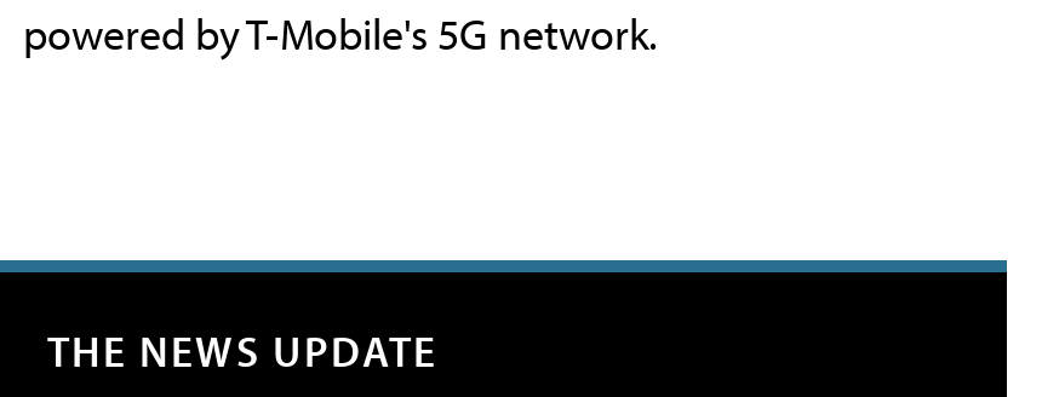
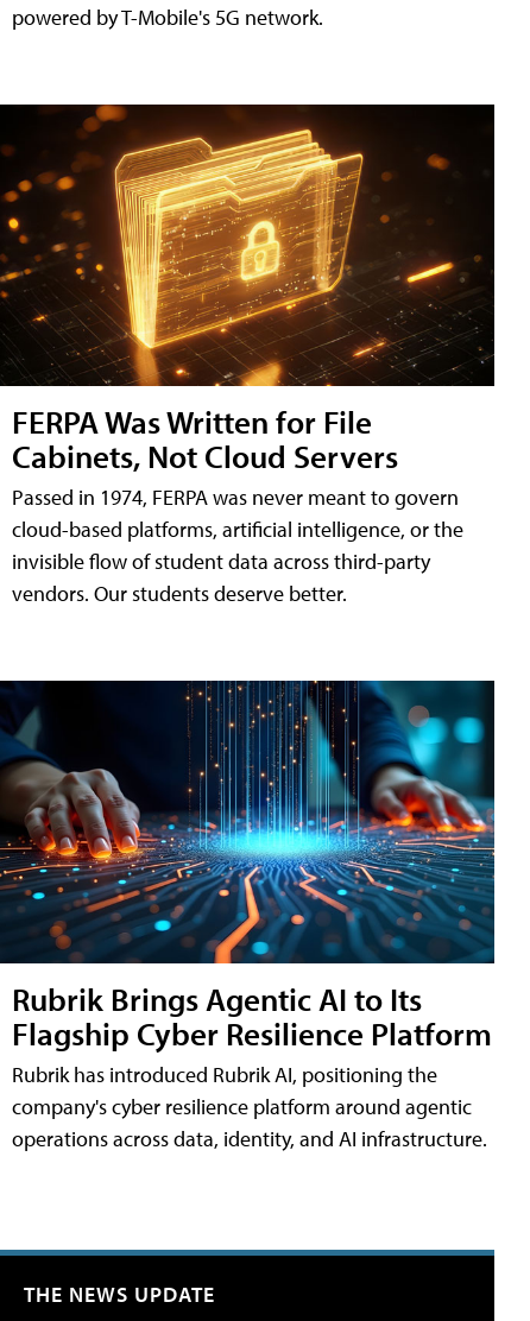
none -> [4,103,496,608] [image] | FERPA Was Written for File | Cabinets, Not Cloud Servers | Passed in 1974, FERPA was never meant to govern | cloud-based platforms, artificial intelligence, or the | invisible flow of student data across third-party | vendors. Our students deserve better.
none -> [4,680,496,1152] [image] | Rubrik Brings Agentic AI to Its | Flagship Cyber Resilience Platform | Rubrik has introduced Rubrik AI, positioning the | company's cyber resilience platform around agentic | operations across data, identity, and AI infrastructure.

